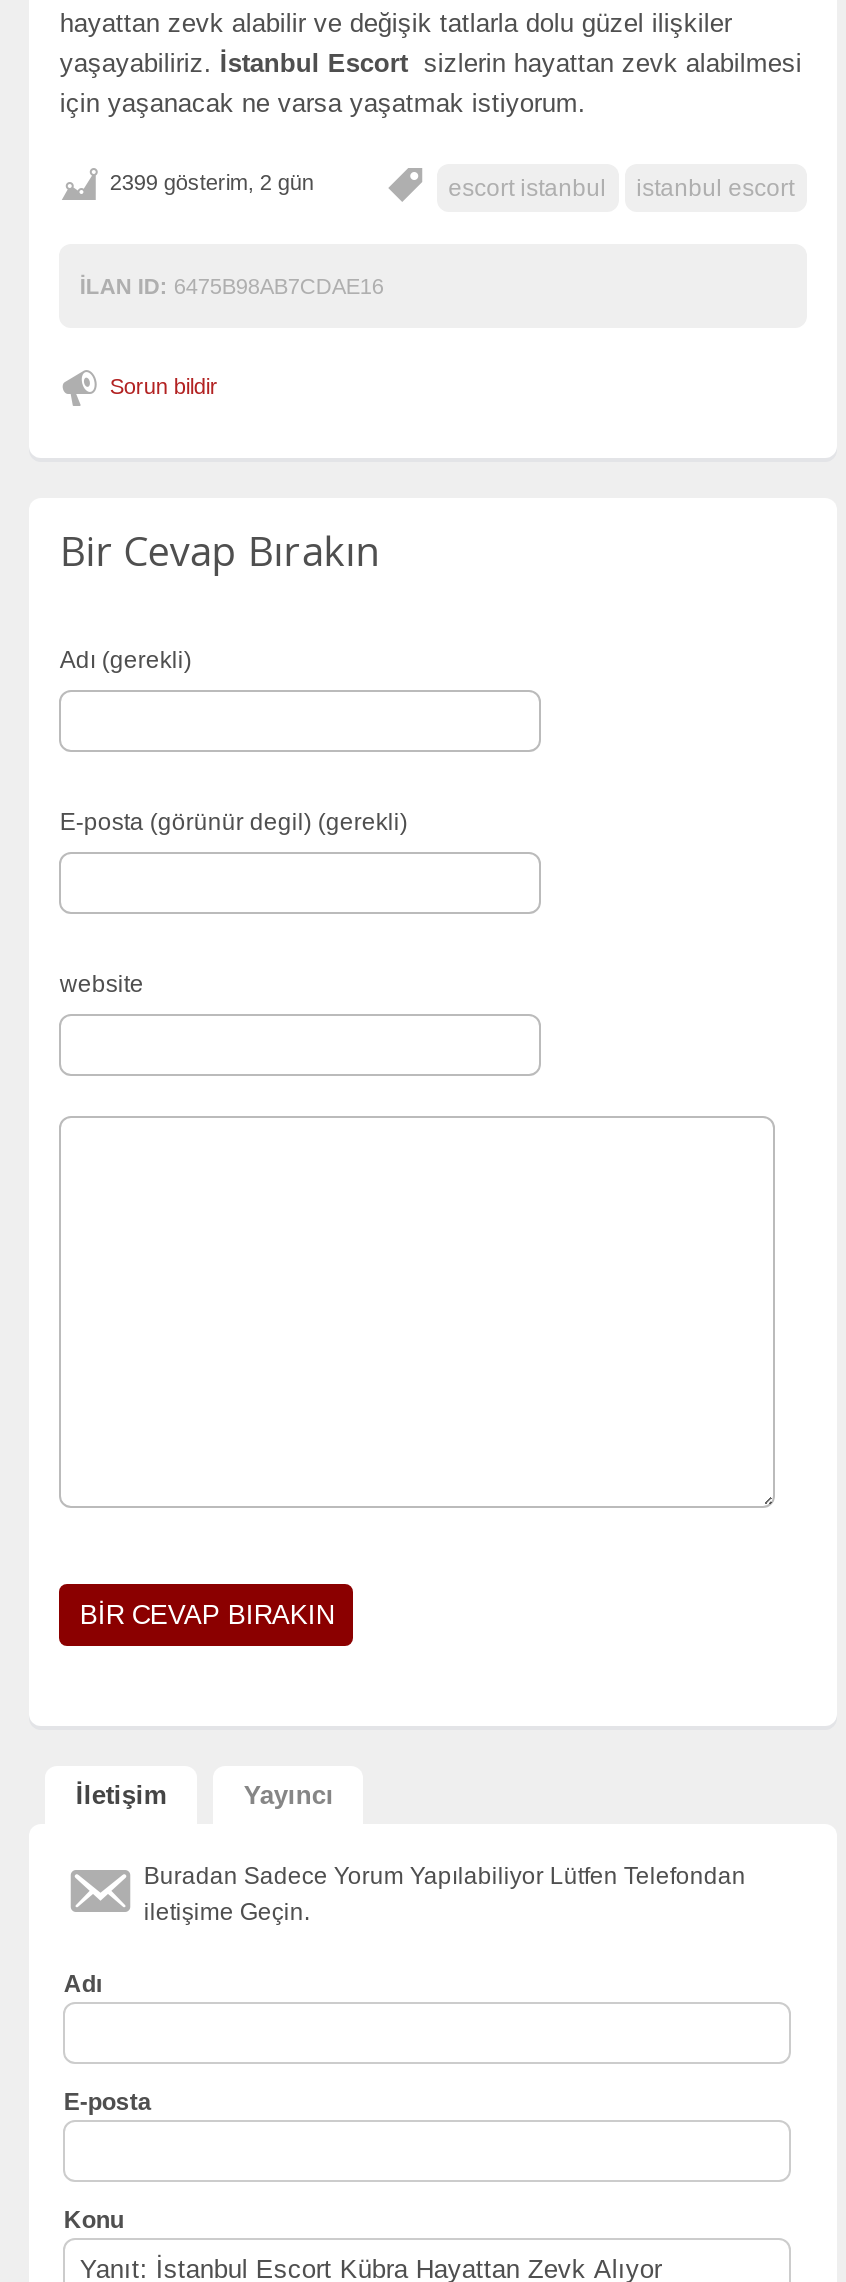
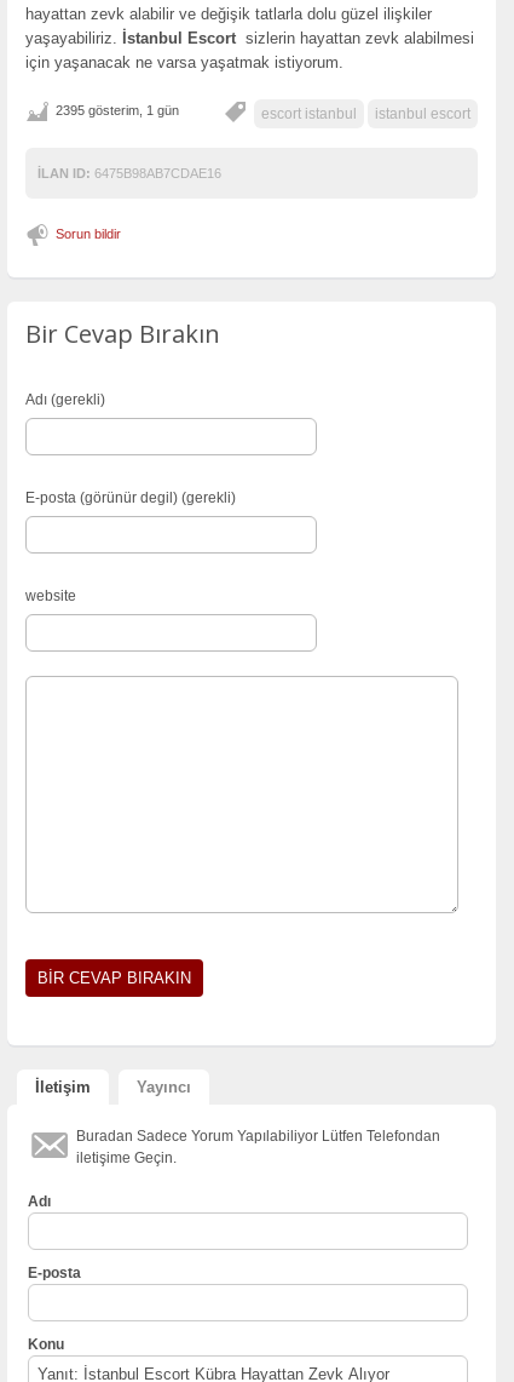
[110,169,314,193] 2399 gösterim, 2 gün -> [56,102,179,117] 2395 gösterim, 1 gün

